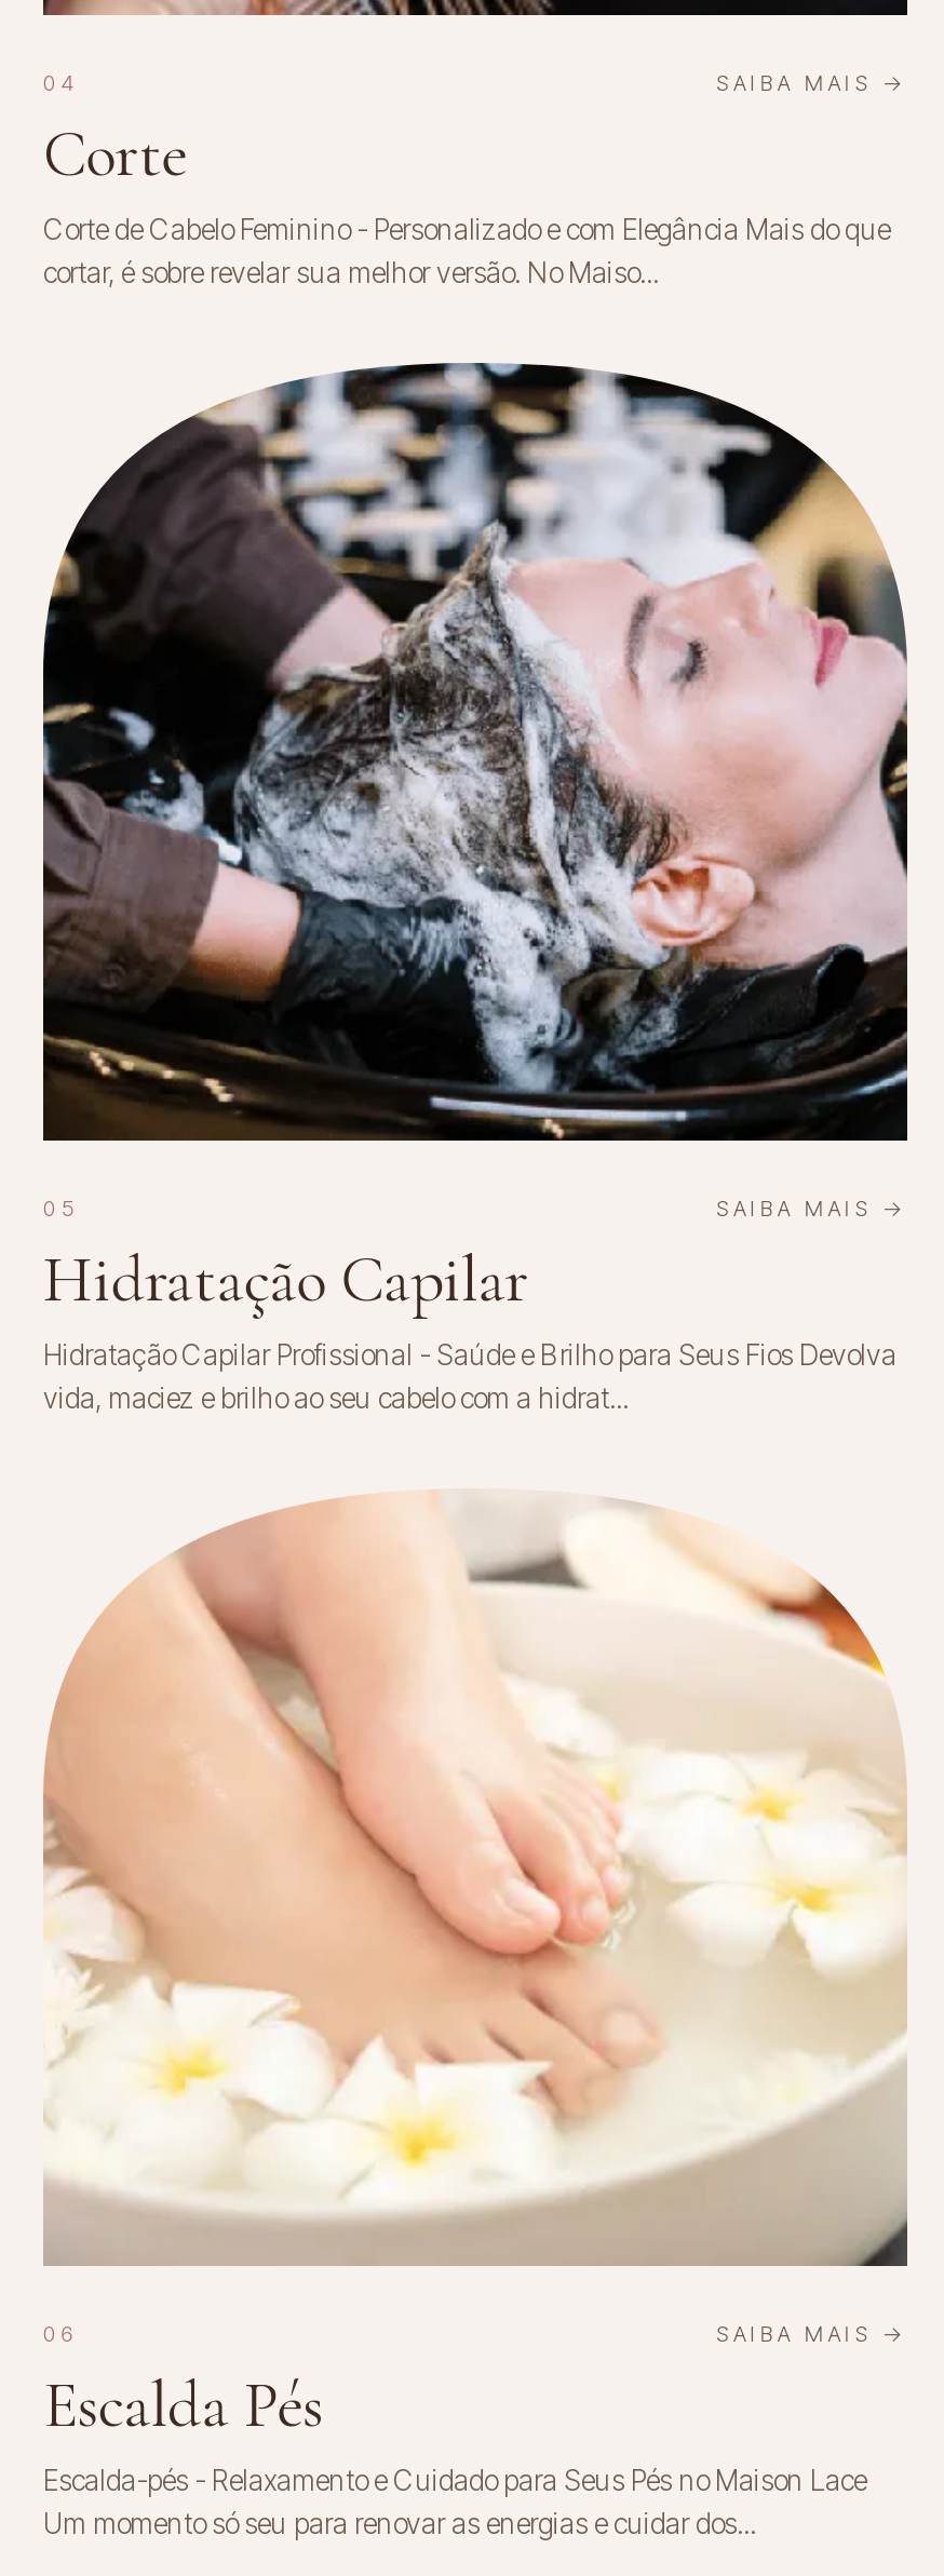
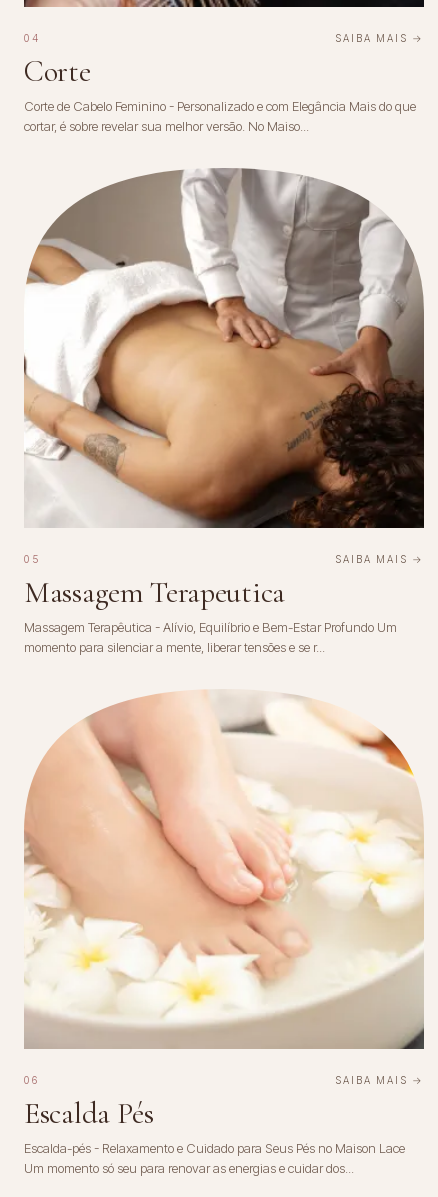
[41,361,909,1143] [image] -> [24,168,425,528] [image]
[43,1239,896,1414] Hidratação Capilar | Hidratação Capilar Profissional - Saúde e Brilho para Seus Fios Devolva | vida, maciez e brilho ao seu cabelo com a hidrat... -> [24,573,397,654] Massagem Terapeutica | Massagem Terapêutica - Alívio, Equilíbrio e Bem-Estar Profundo Um | momento para silenciar a mente, liberar tensões e se r...

